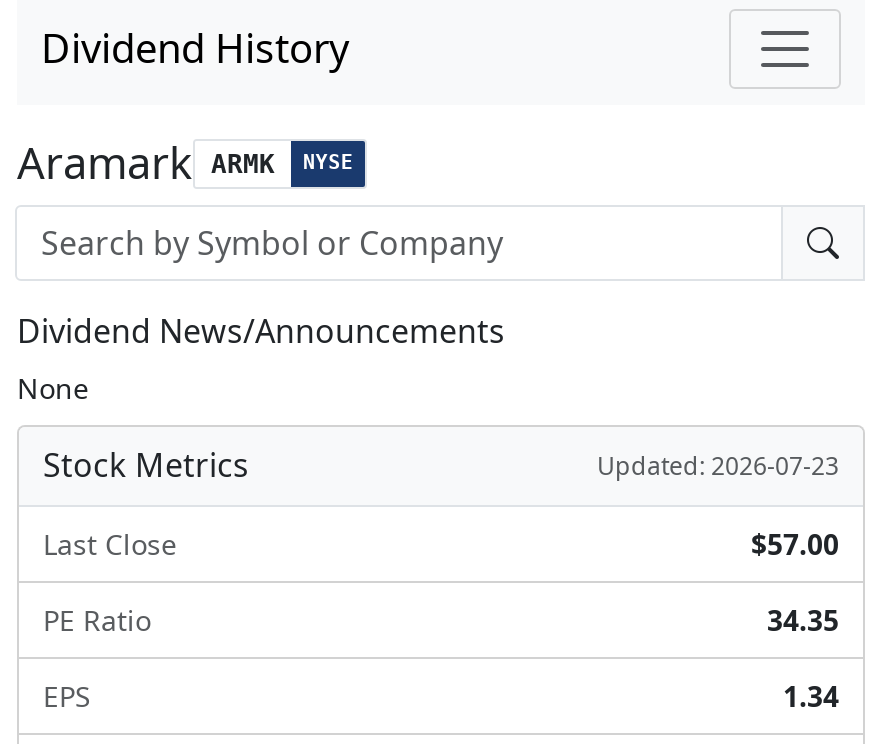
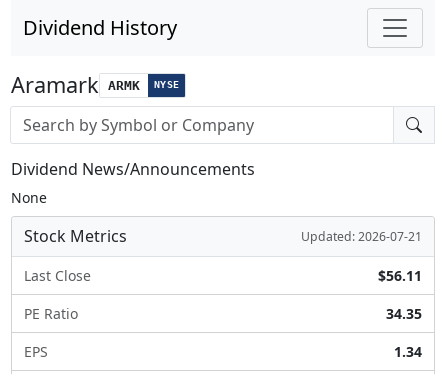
[597,448,839,482] Updated: 2026-07-23 -> [301,227,422,244] Updated: 2026-07-21
[751,525,839,563] $57.00 -> [378,266,422,285] $56.11

